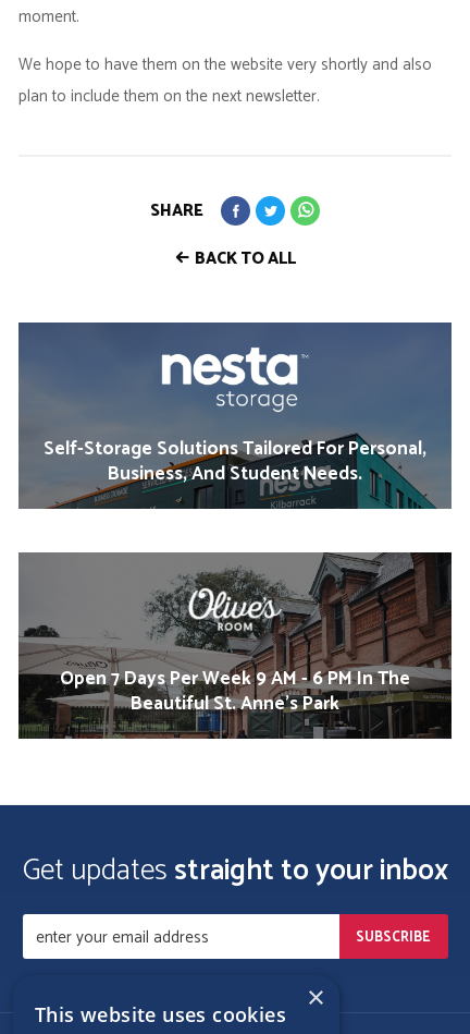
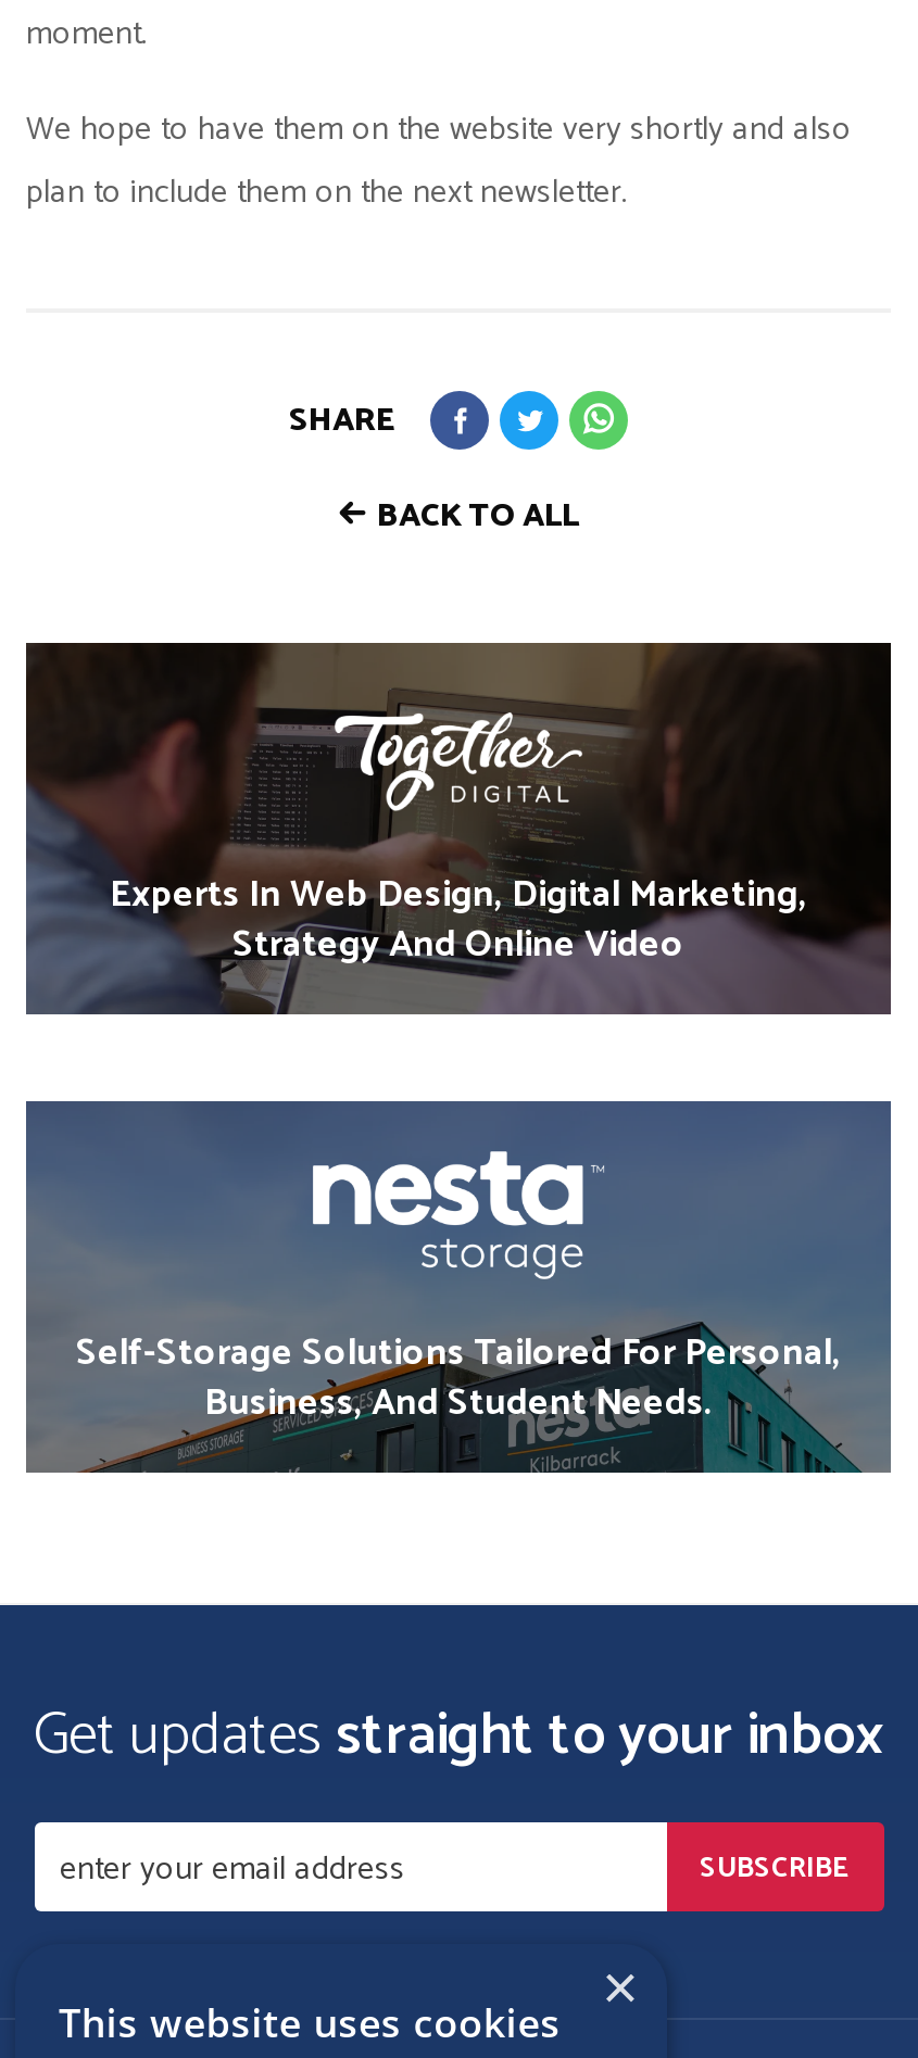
none -> [24,641,893,1014] [image] | Experts In Web Design, Digital Marketing, | Strategy And Online Video
moved [44,346,426,489] -> [76,1149,841,1432]: [image] | Self-Storage Solutions Tailored For Personal, | Business, And Student Needs.
moved [367,467,449,511] -> [721,1390,886,1477]: [image]
[17,551,453,740] [image] | Open 7 Days Per Week 9 AM - 6 PM In The | Beautiful St. Anne's Park -> none

